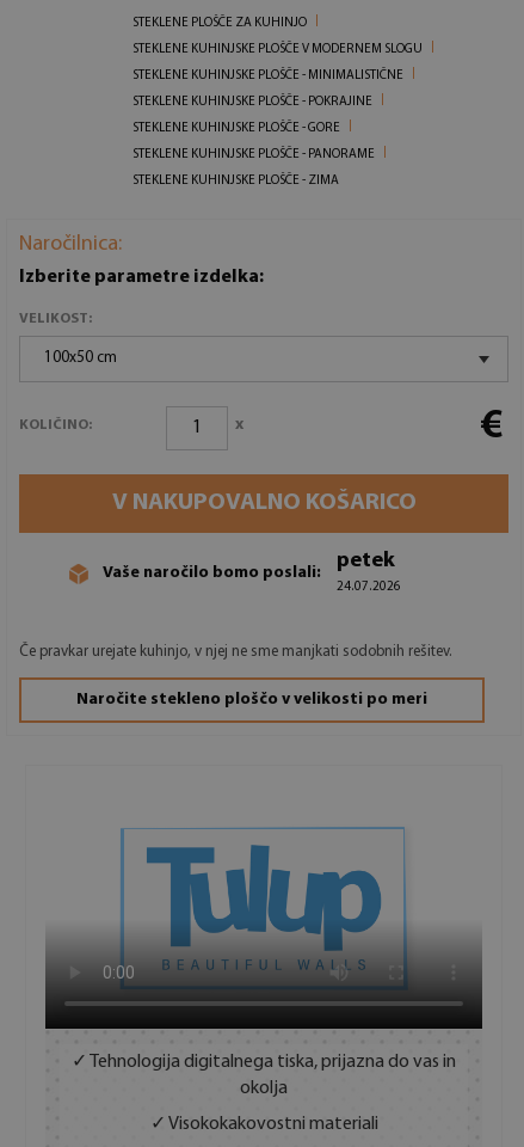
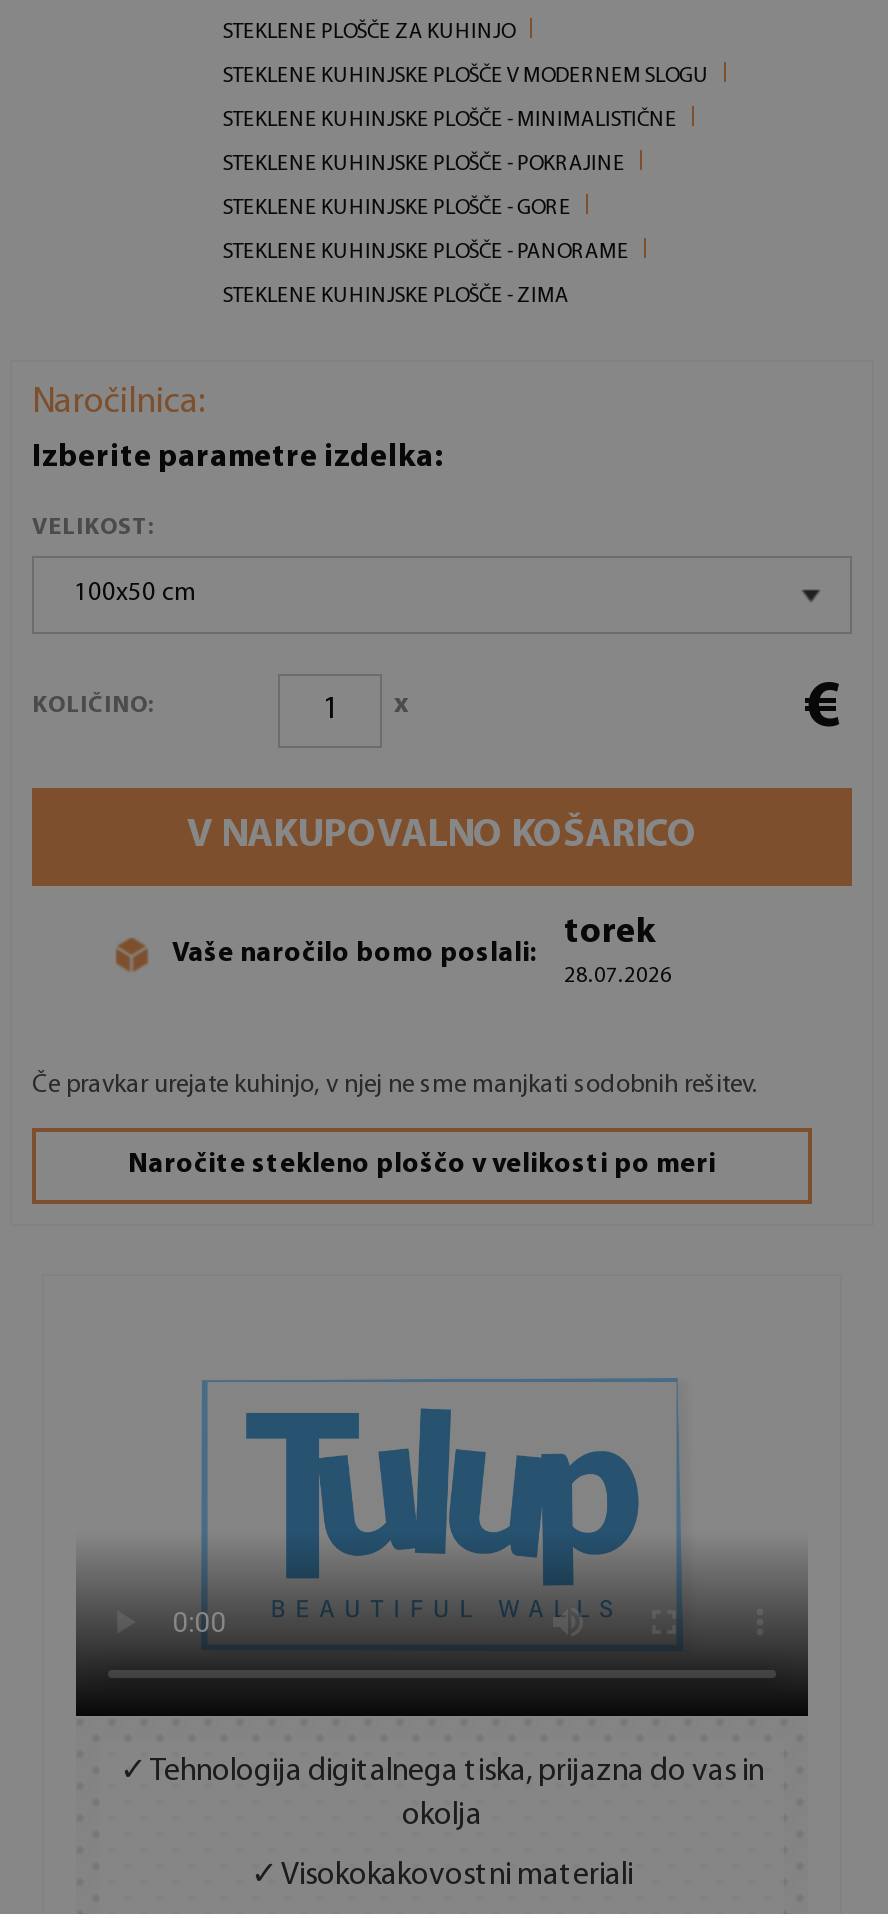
[337,549,401,593] petek | 24.07.2026 -> [564,913,672,987] torek | 28.07.2026

